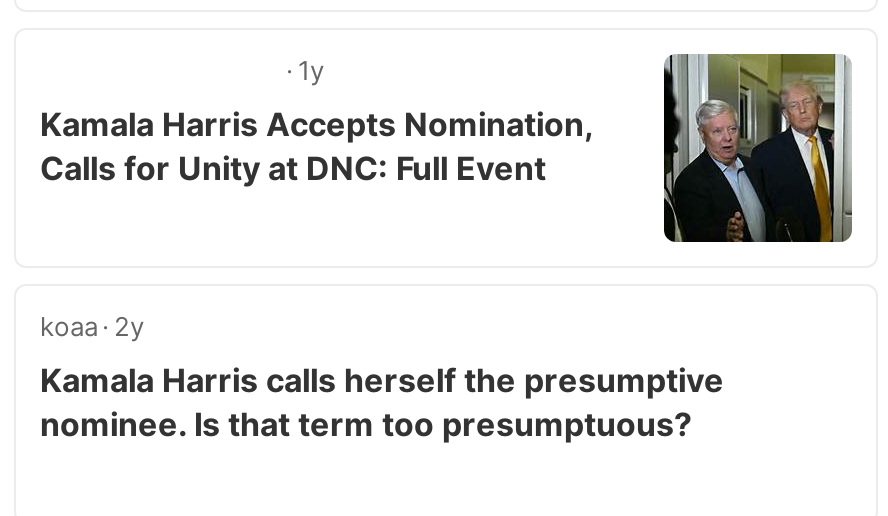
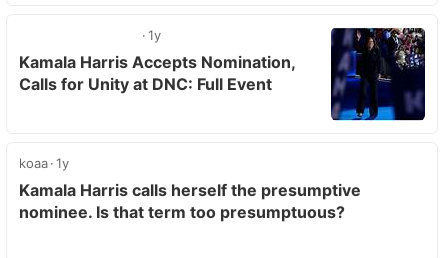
[662,52,854,244] [image] -> [330,27,426,121] [image]
[40,310,144,342] koaa 2y -> [19,155,69,171] koaa 1y

